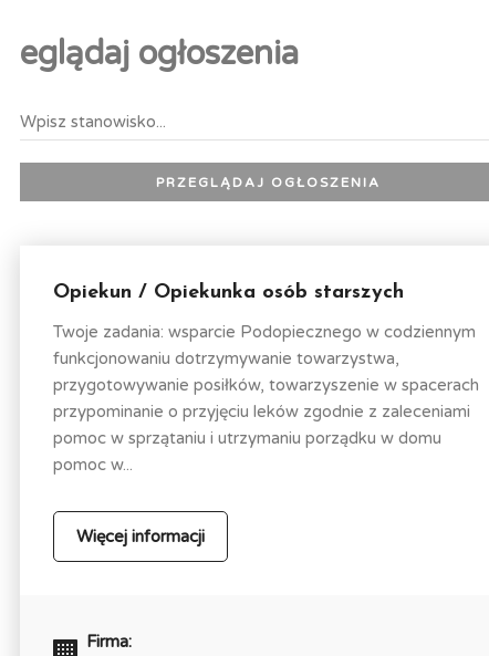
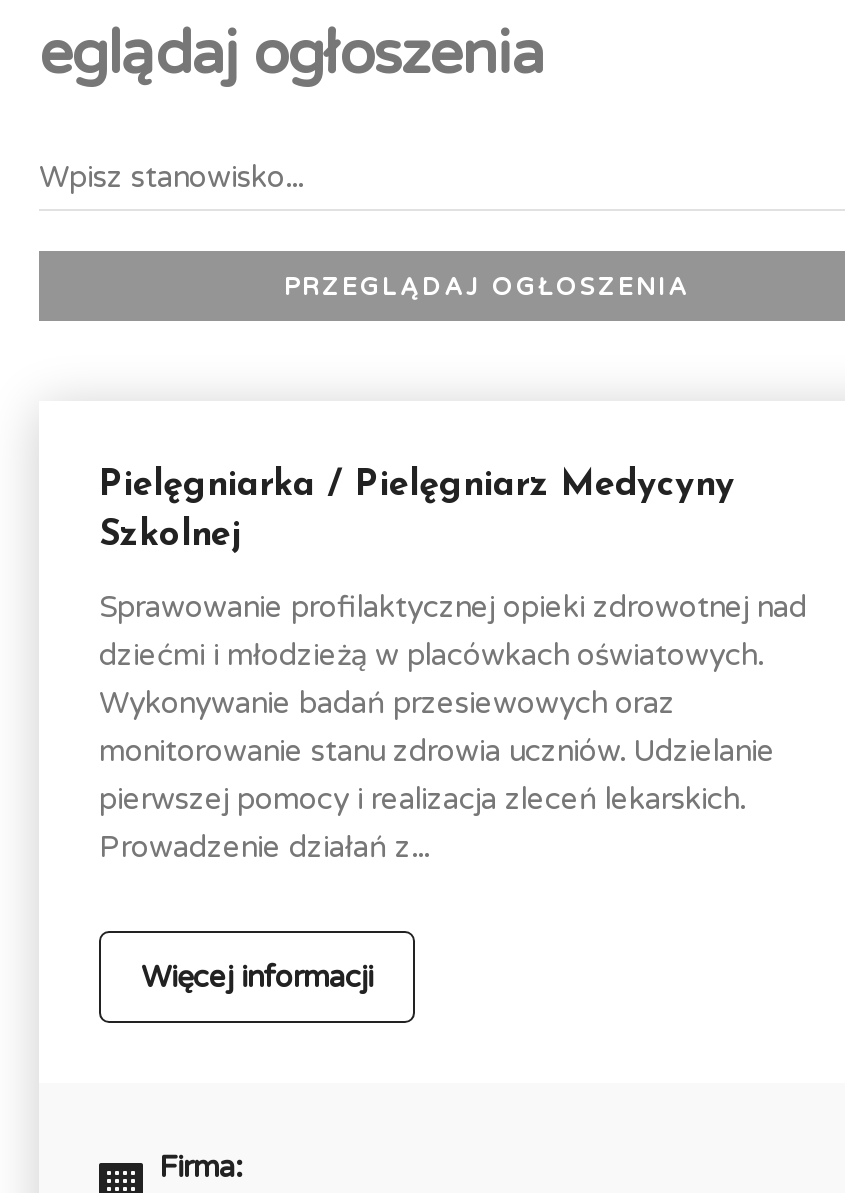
[53,282,404,303] Opiekun / Opiekunka osób starszych -> [99,467,735,555] Pielęgniarka / Pielęgniarz Medycyny | Szkolnej
[53,322,479,474] Twoje zadania: wsparcie Podopiecznego w codziennym | funkcjonowaniu dotrzymywanie towarzystwa, | przygotowywanie posiłków, towarzyszenie w spacerach | przypominanie o przyjęciu leków zgodnie z zaleceniami | pomoc w sprzątaniu i utrzymaniu porządku w domu | pomoc w... -> [99,588,807,864] Sprawowanie profilaktycznej opieki zdrowotnej nad | dziećmi i młodzieżą w placówkach oświatowych. | Wykonywanie badań przesiewowych oraz | monitorowanie stanu zdrowia uczniów. Udzielanie | pierwszej pomocy i realizacja zleceń lekarskich. | Prowadzenie działań z...

